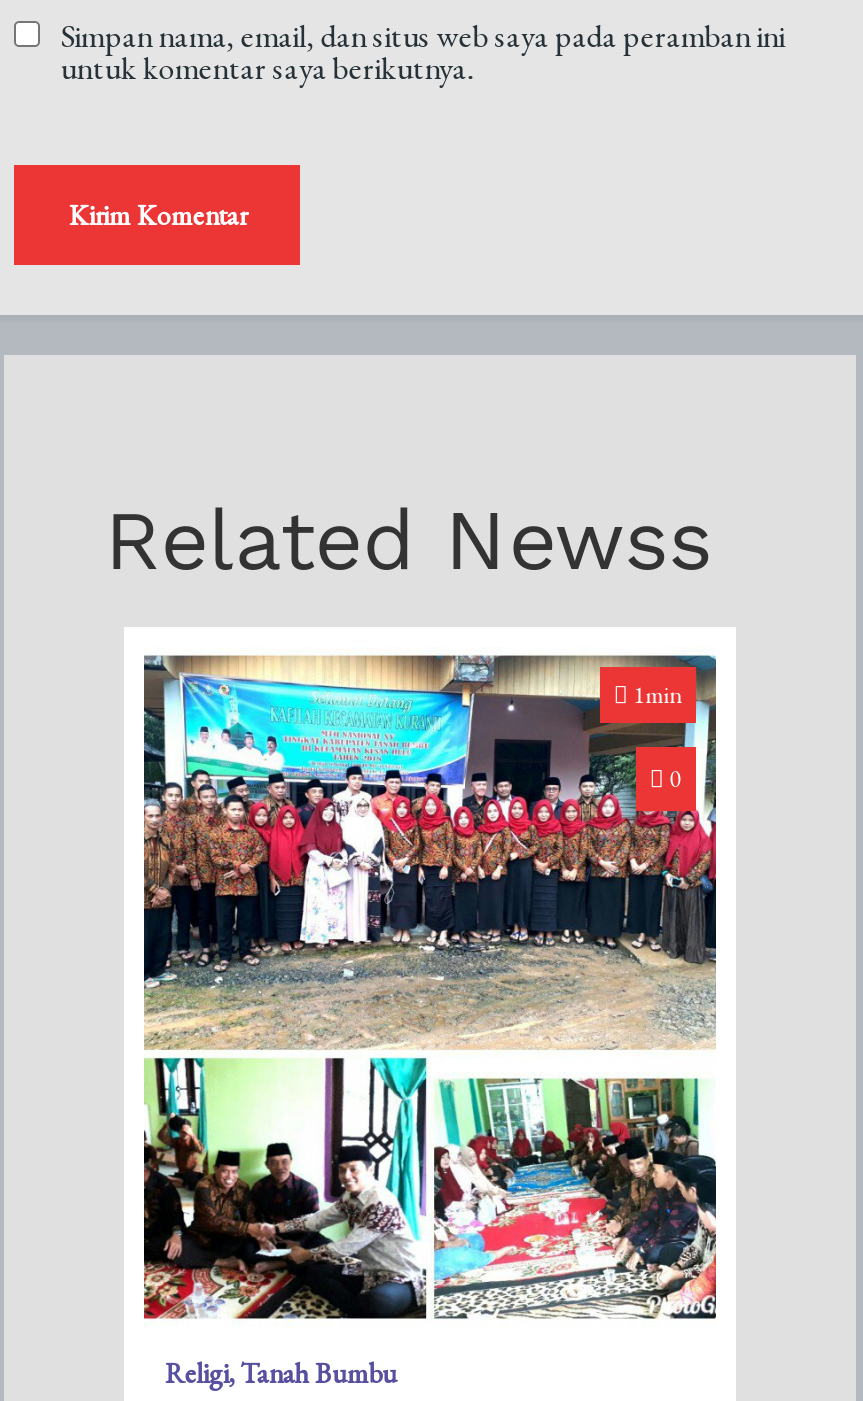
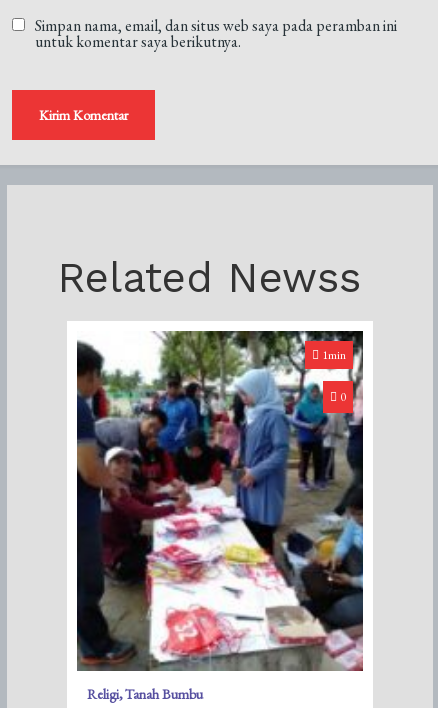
[142,647,718,1327] [image] -> [76,330,364,672] [image]

